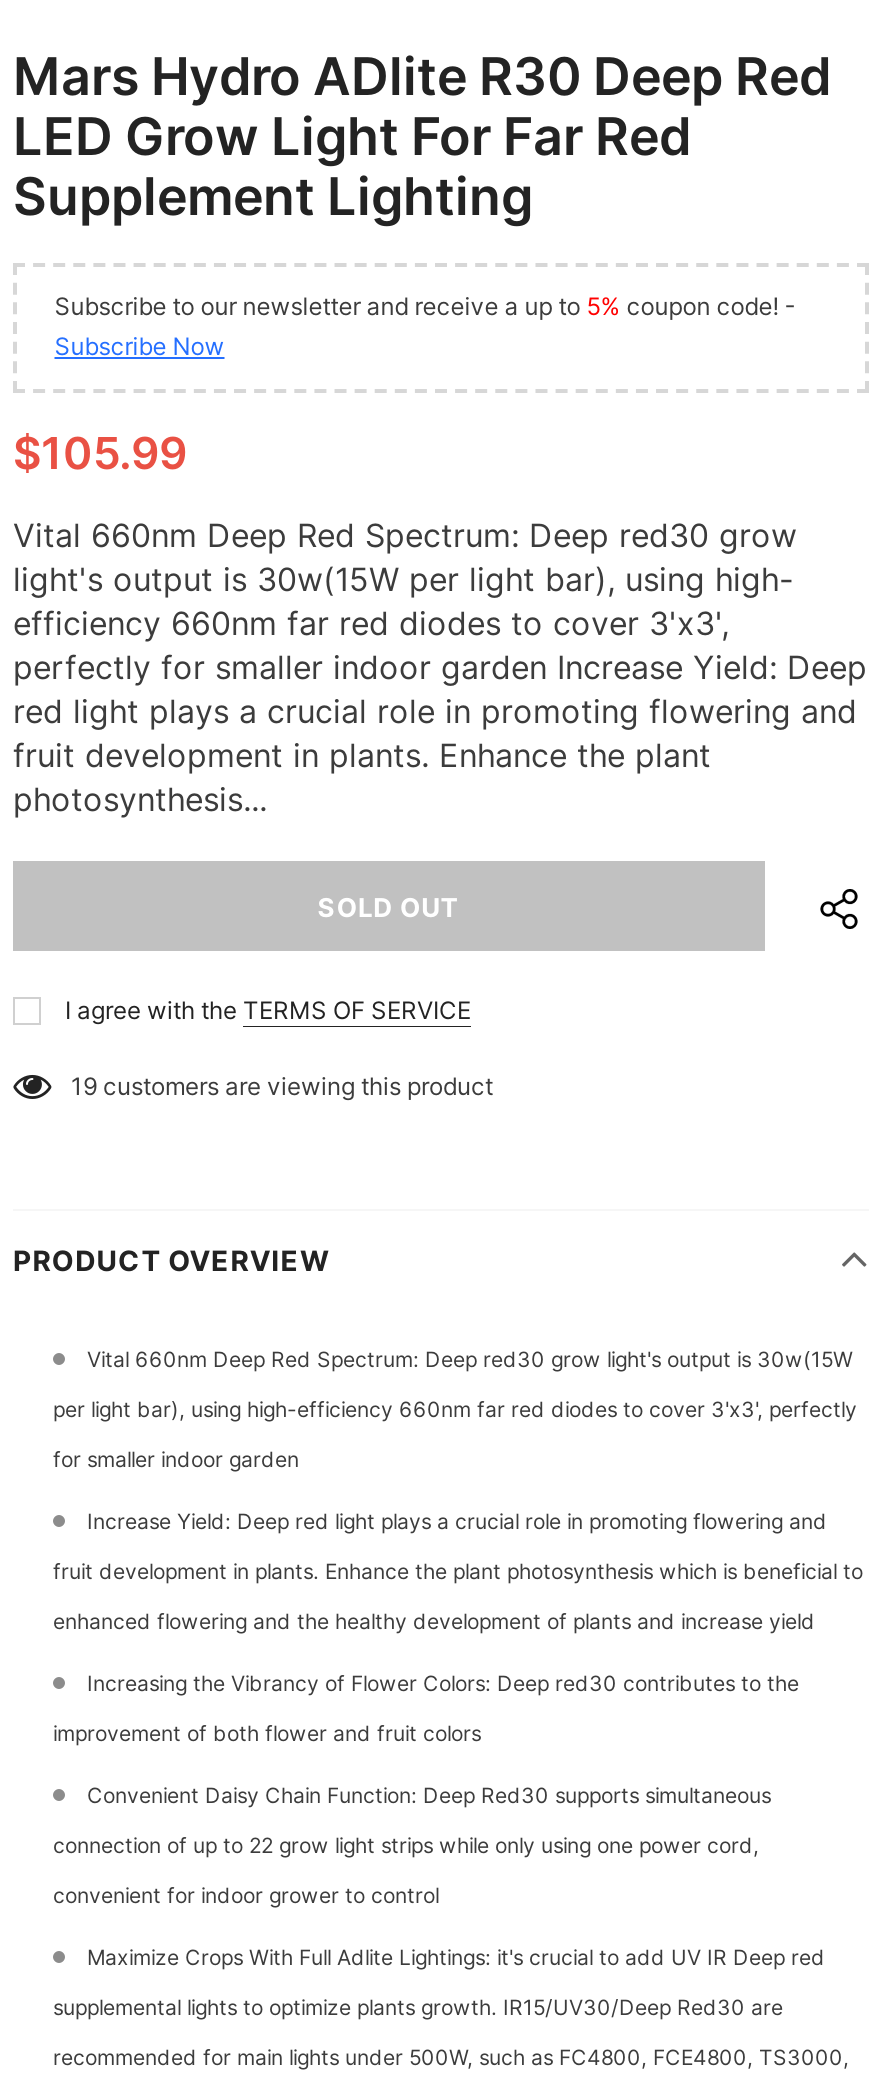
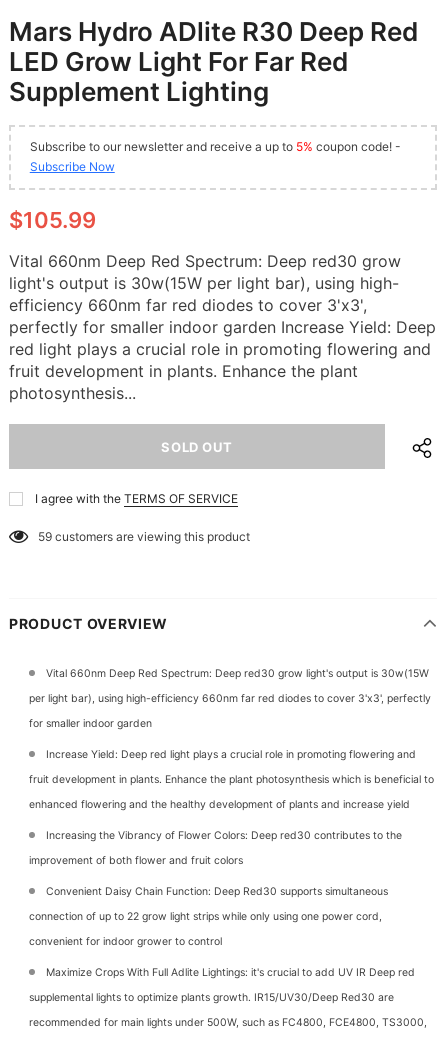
[71,1071,493,1101] 19 customers are viewing this product -> [38,529,250,544] 59 customers are viewing this product

